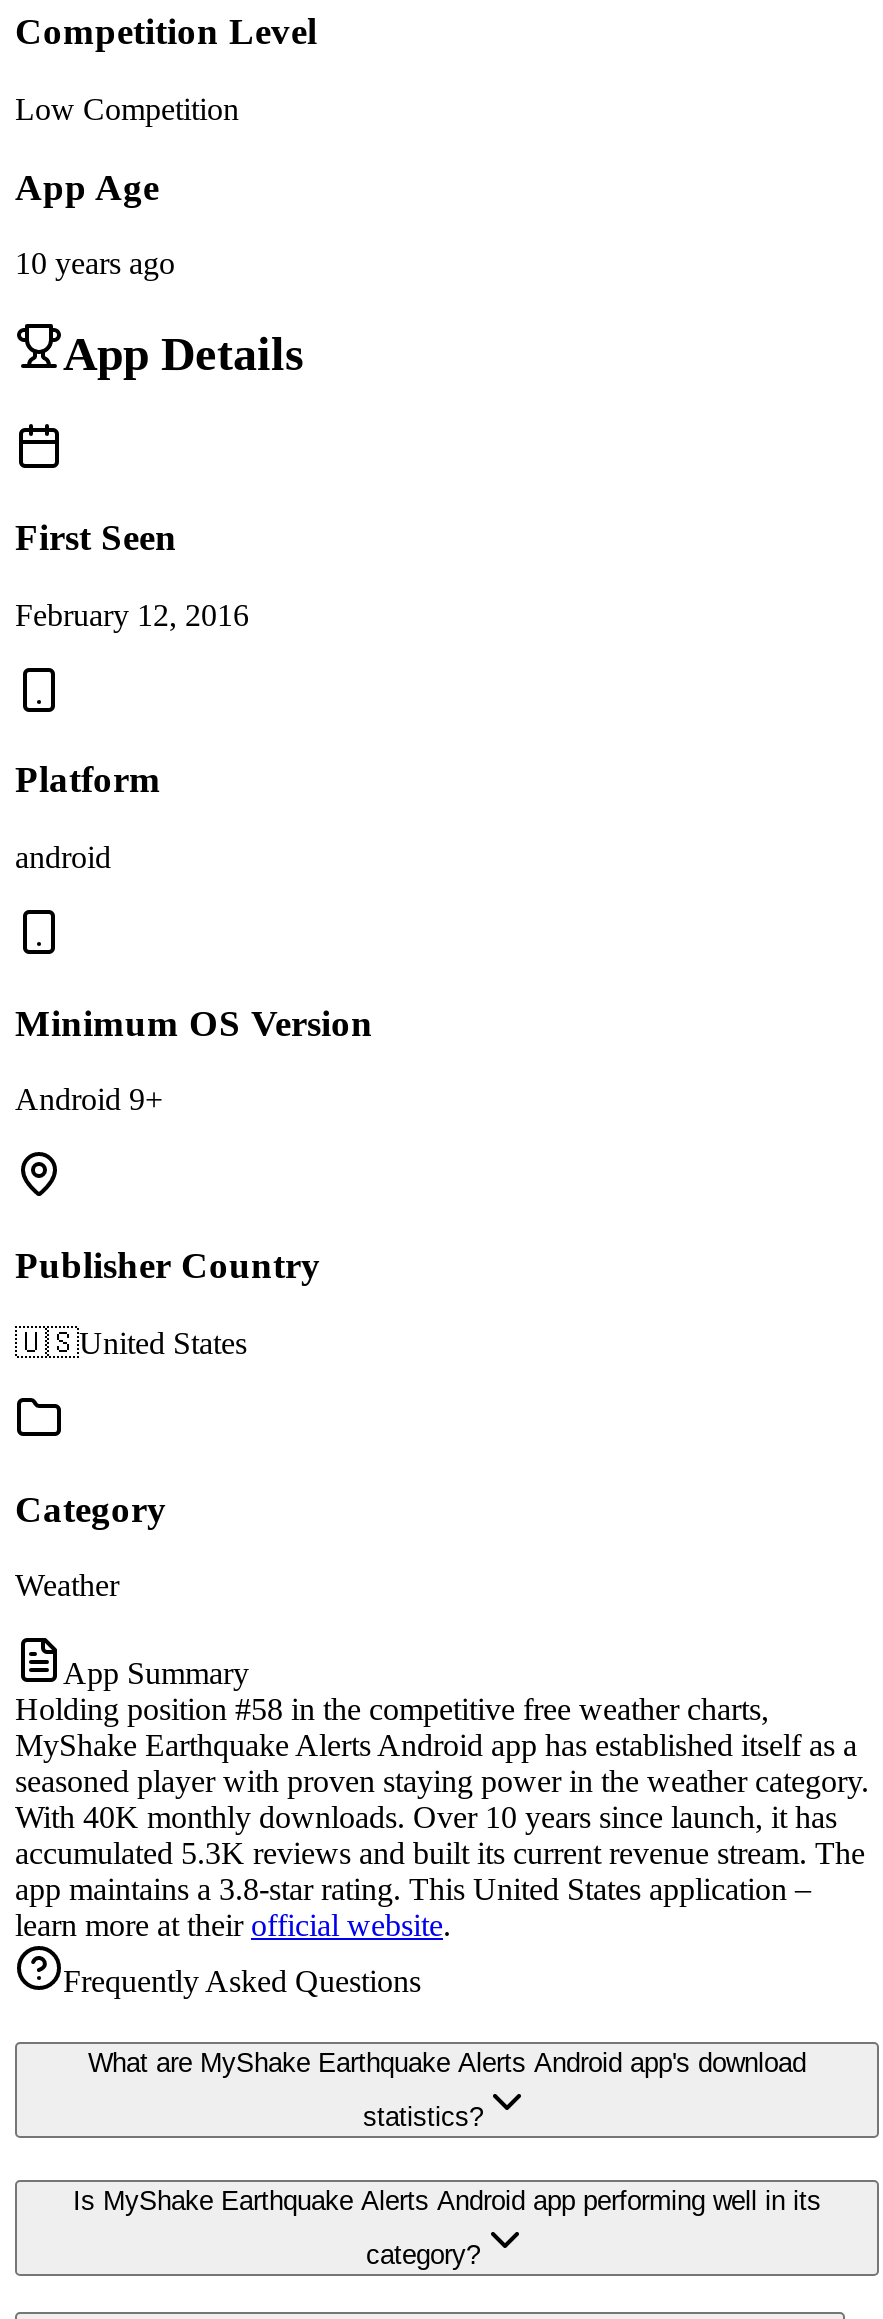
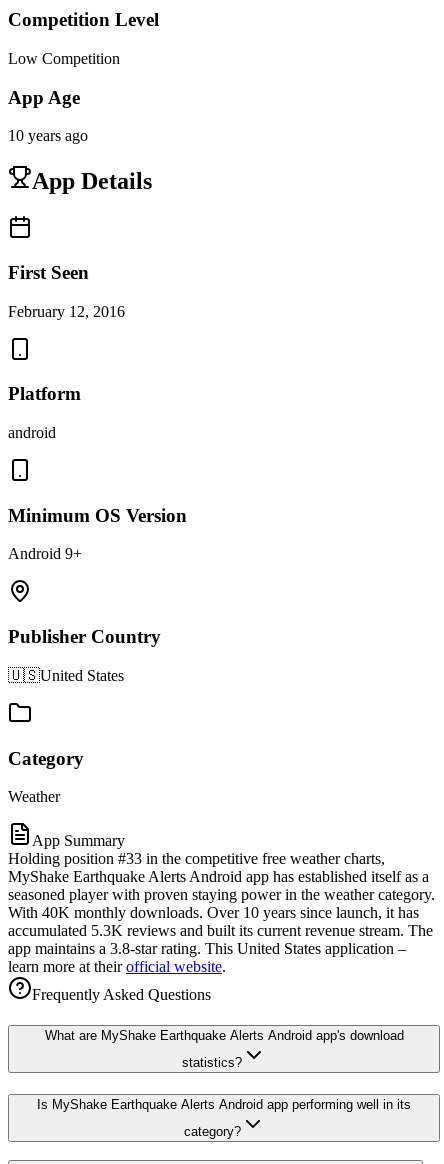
[15,1693,769,1727] Holding position #58 in the competitive free weather charts, -> [8,850,385,867] Holding position #33 in the competitive free weather charts,

